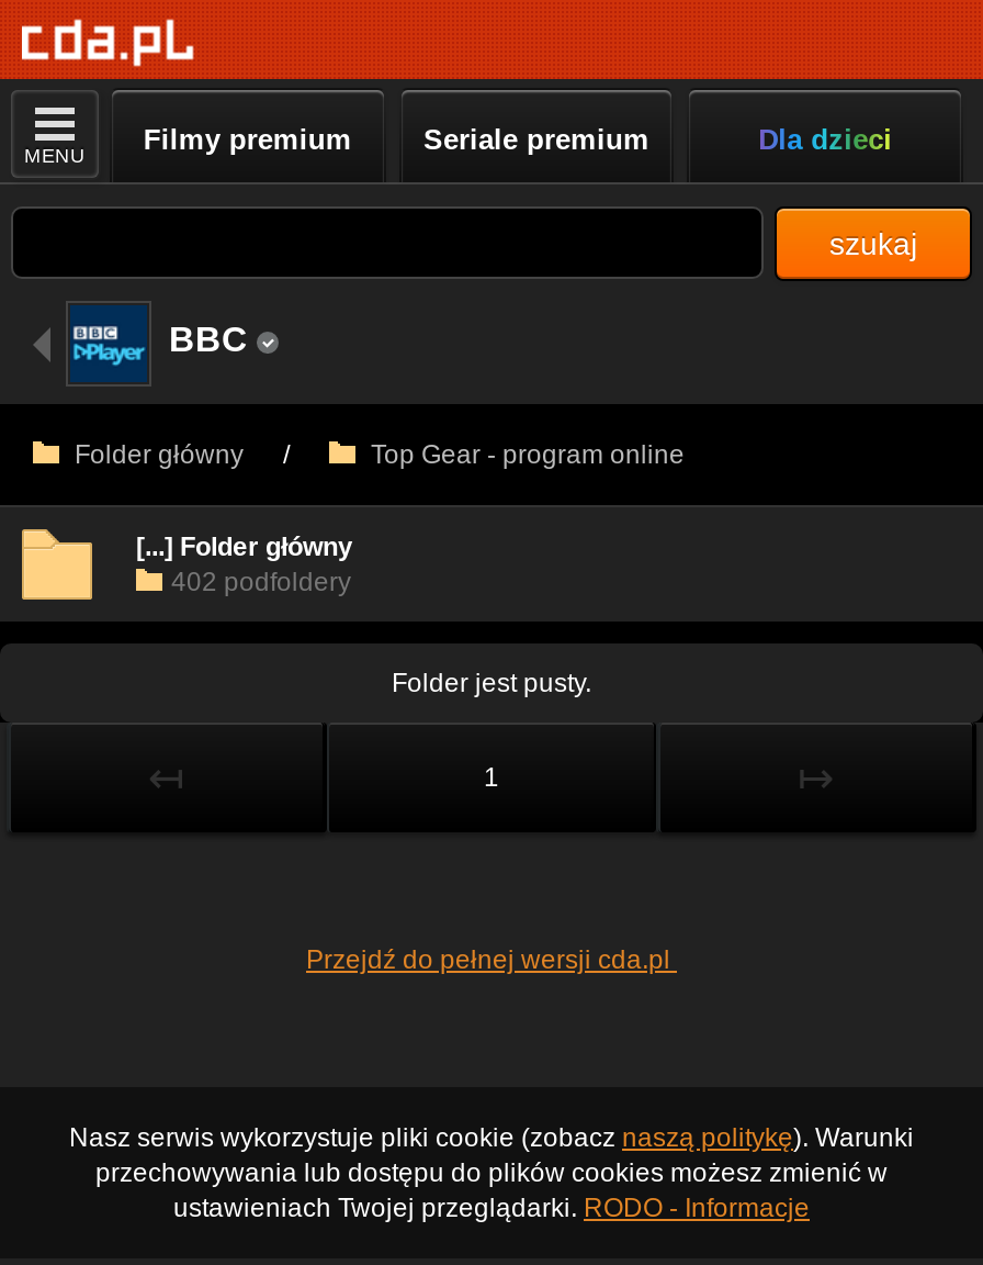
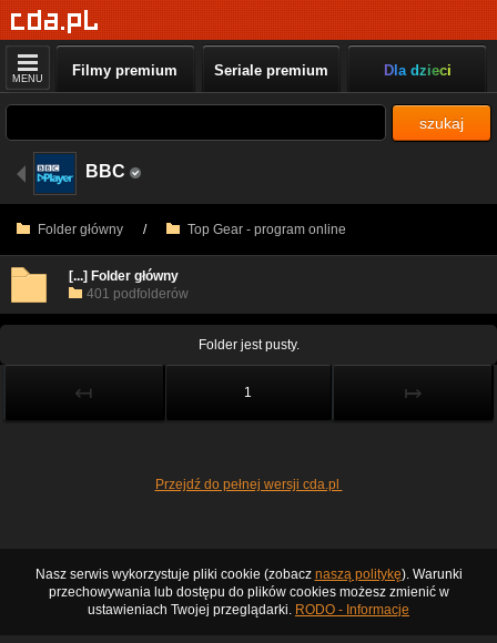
[171,567,351,597] 402 podfoldery -> [87,286,189,302] 401 podfolderów

